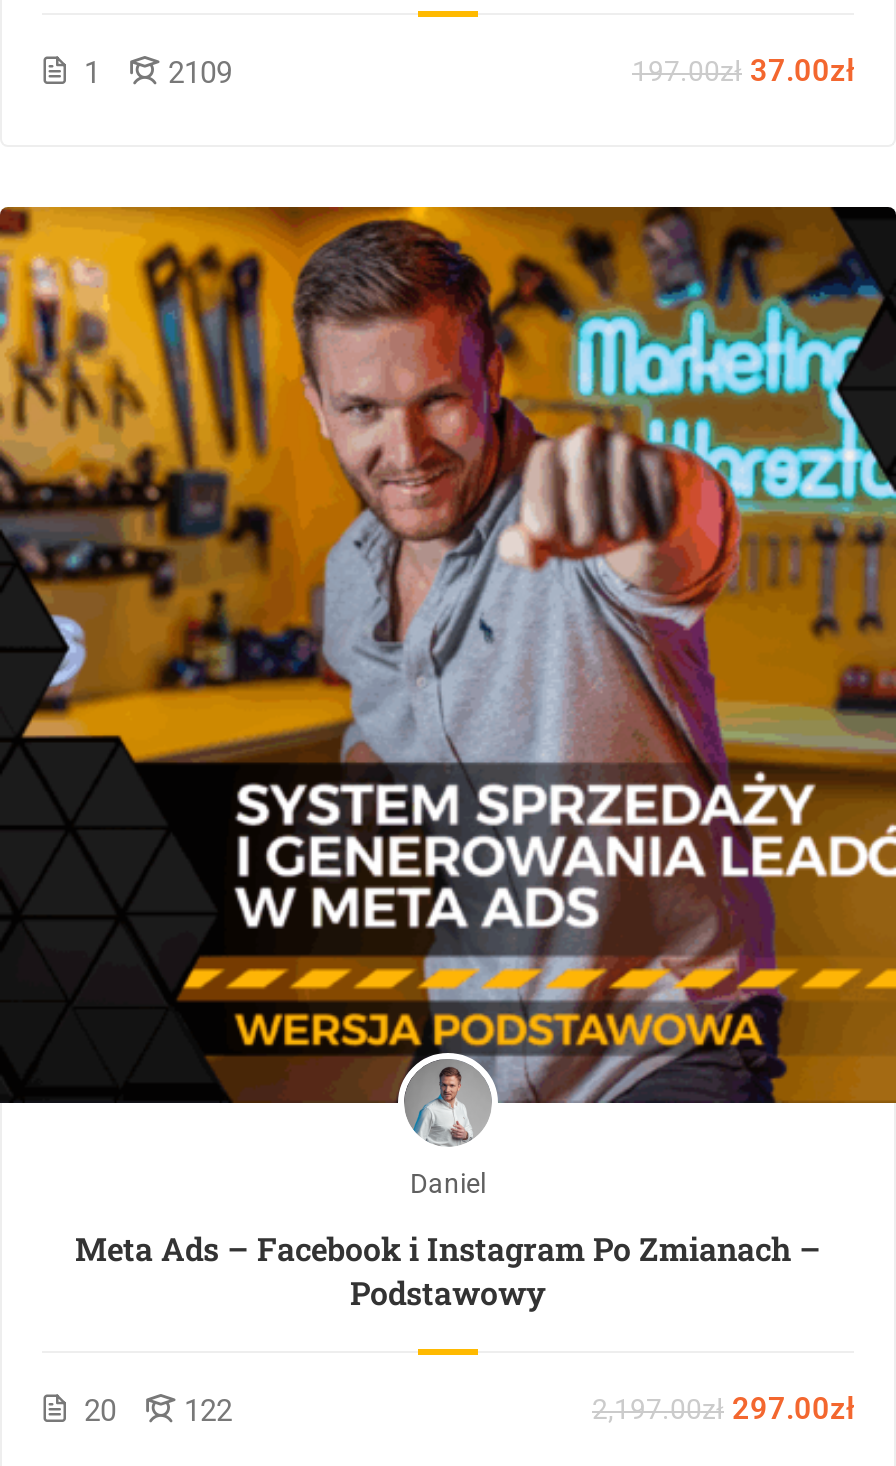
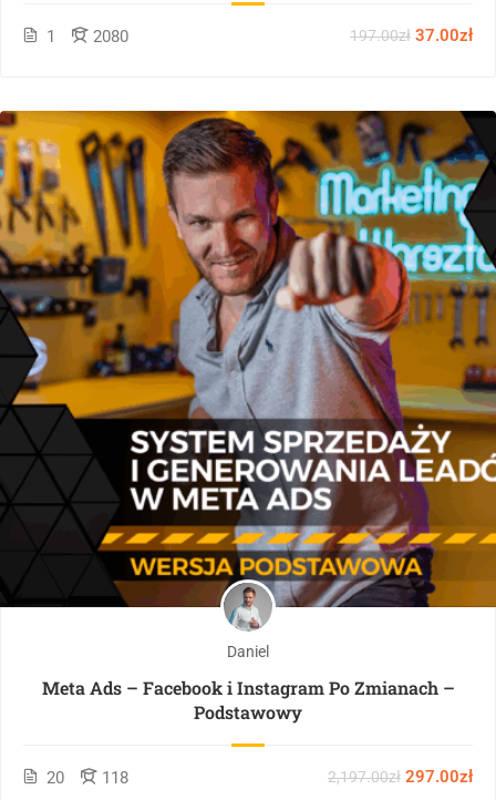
[84,56,232,92] 1 2109 -> [46,27,128,47] 1 2080
[84,1393,232,1429] 20 122 -> [46,768,128,788] 20 118

